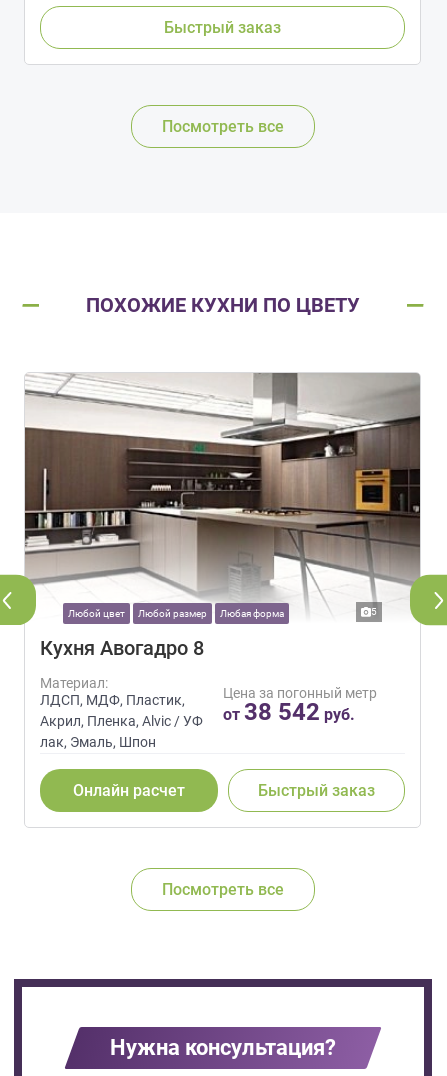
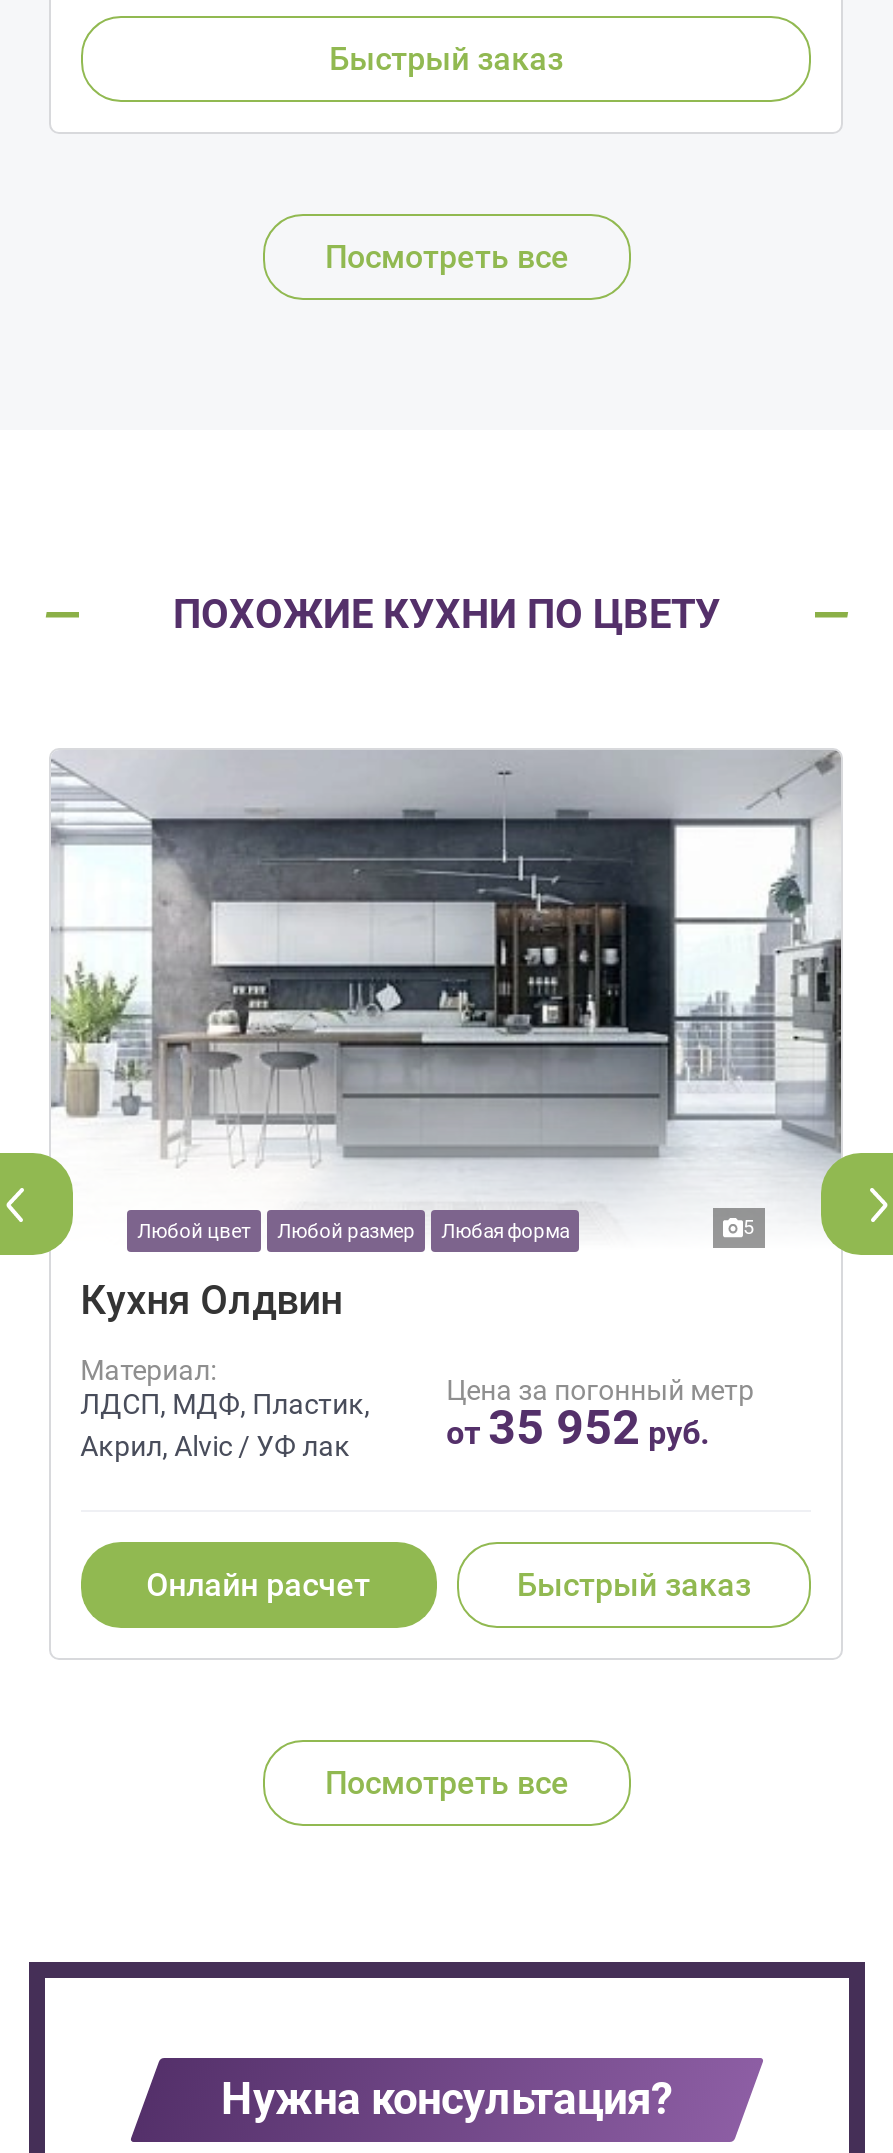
[24,373,421,660] [image] | Кухня Авогадро 8 -> [49,750,841,1323] [image] | Кухня Олдвин
[223,698,355,726] от38 542руб. -> [446,1399,710,1455] от35 952руб.
[40,713,203,750] Акрил, Пленка, Alvic / УФ | лак, Эмаль, Шпон -> [80,1429,350,1461] Акрил, Alvic / УФ лак

